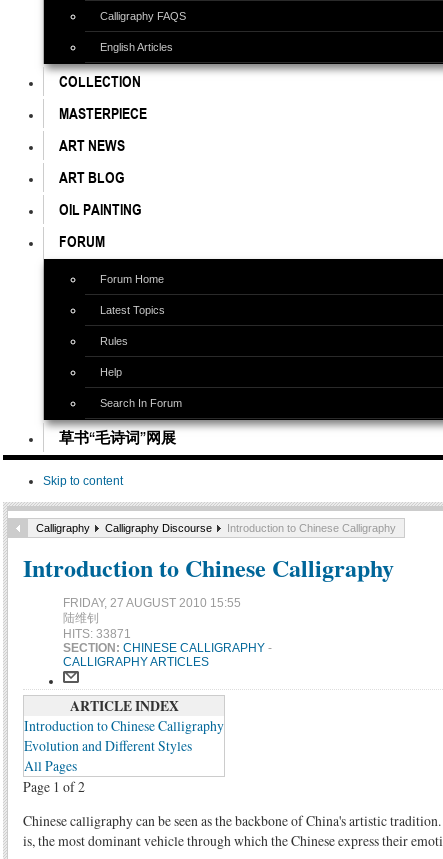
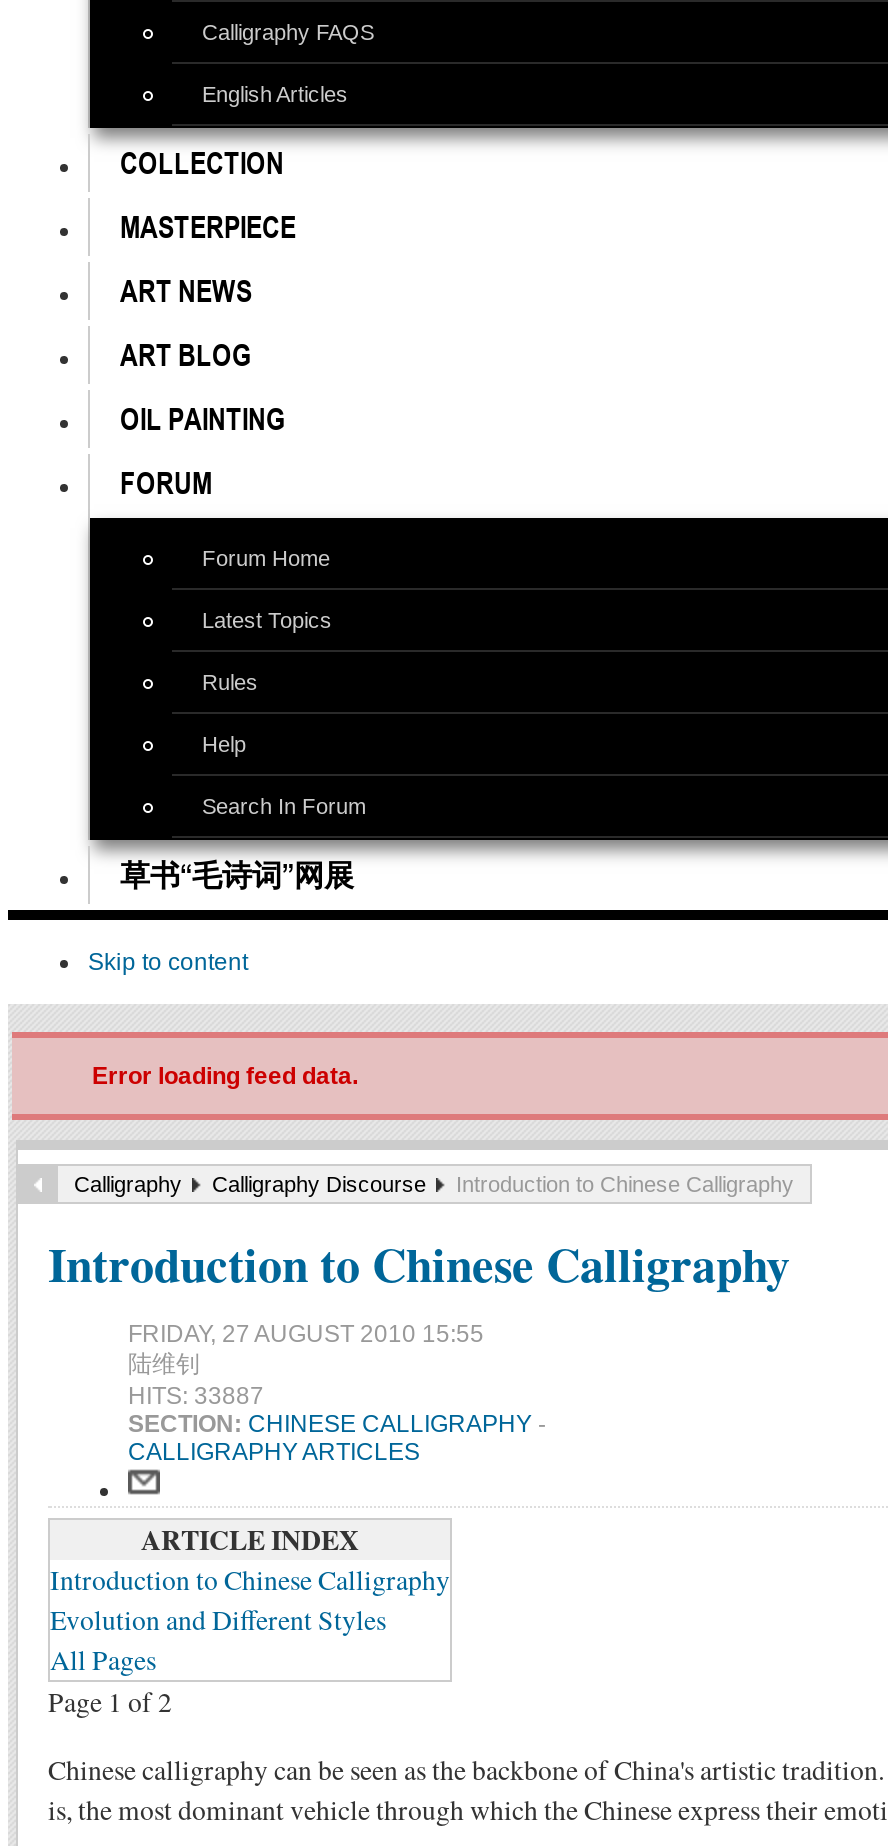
none -> [92,1062,358,1090] Error loading feed data.
[63,627,131,641] HITS: 33871 -> [128,1382,264,1410] HITS: 33887

